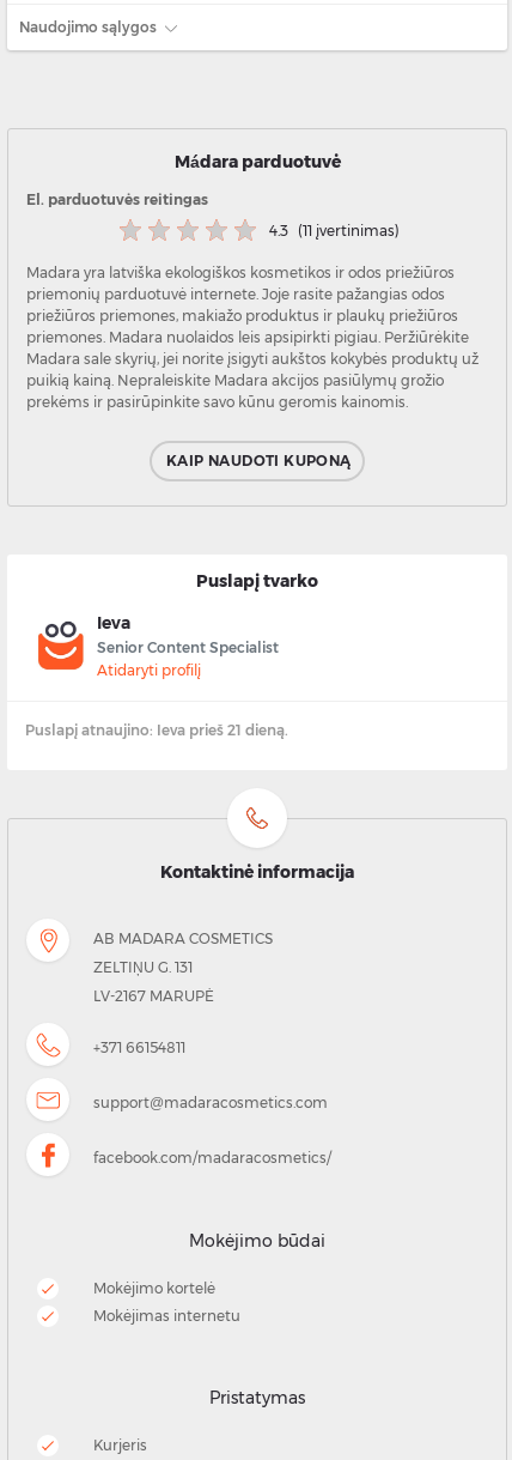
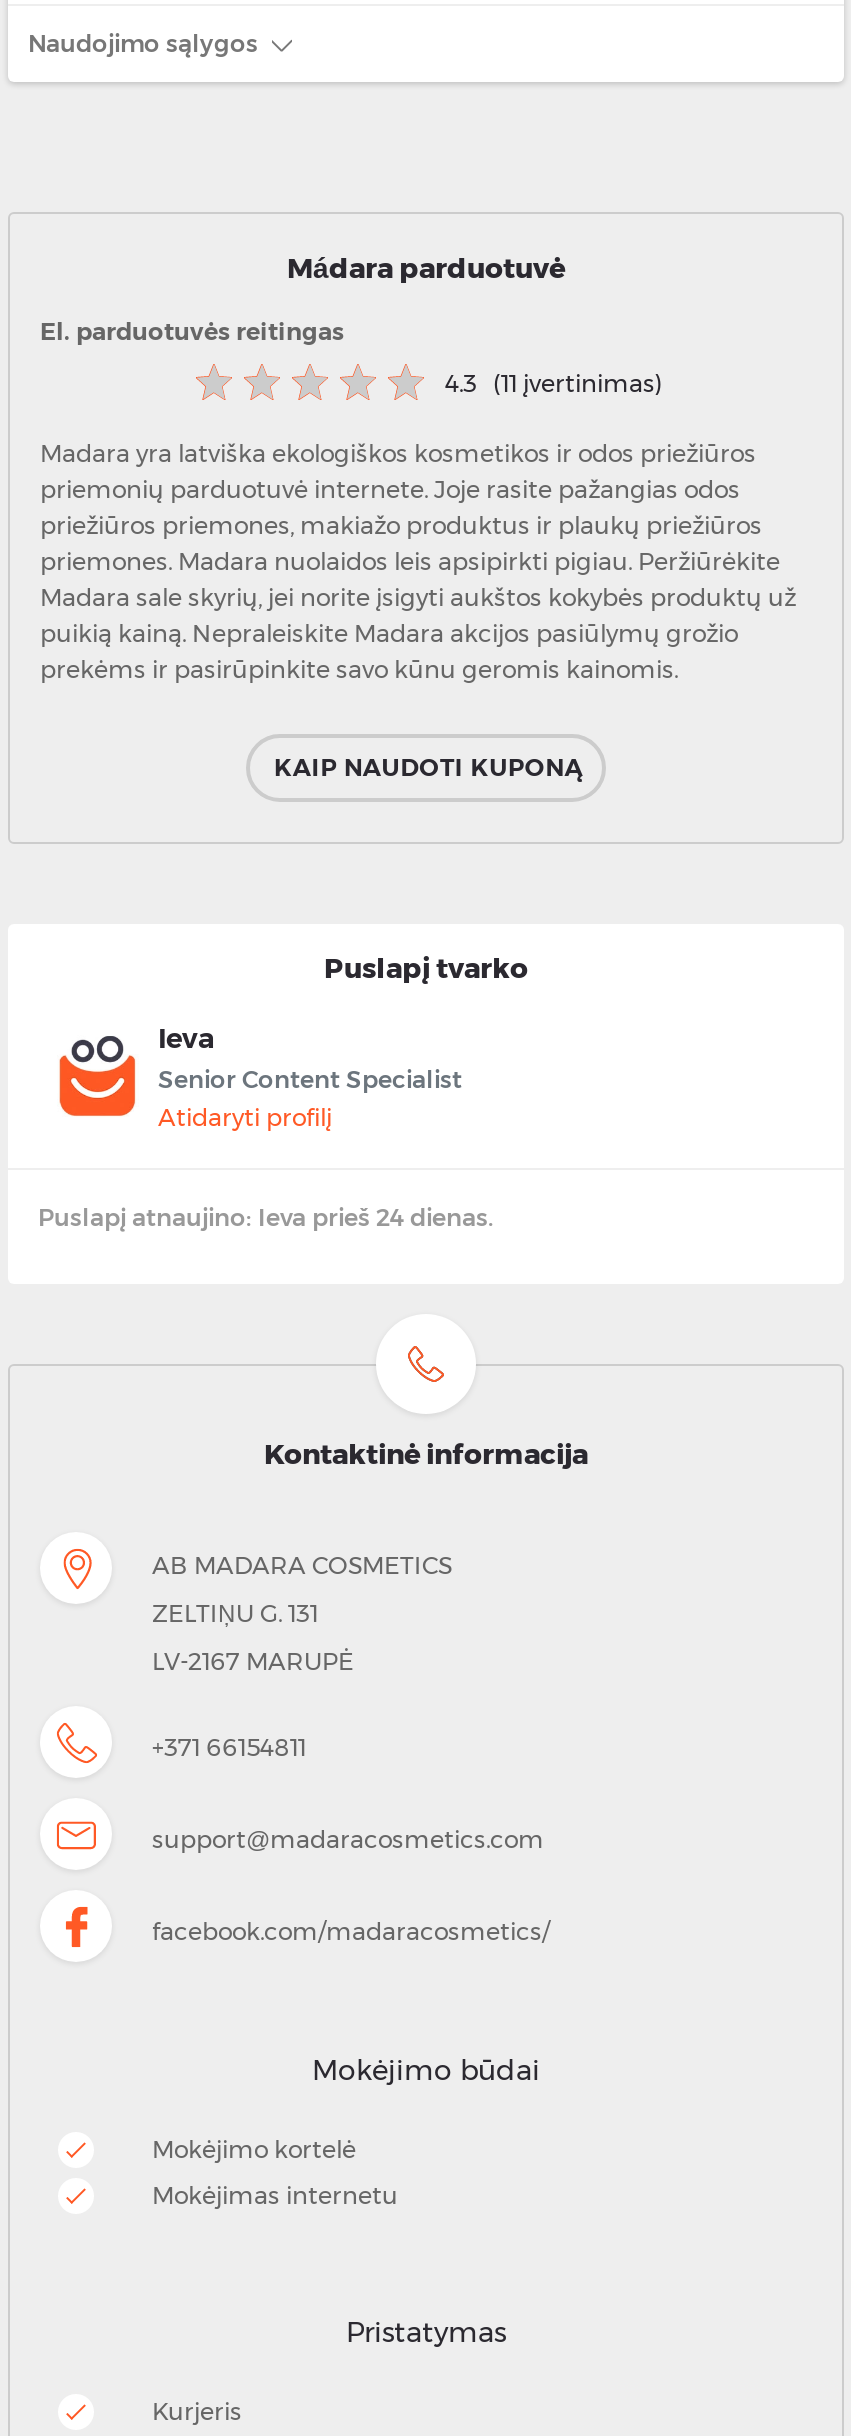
[25,721,288,739] Puslapį atnaujino: Ieva prieš 21 dieną. -> [38,1202,494,1232] Puslapį atnaujino: Ieva prieš 24 dienas.

